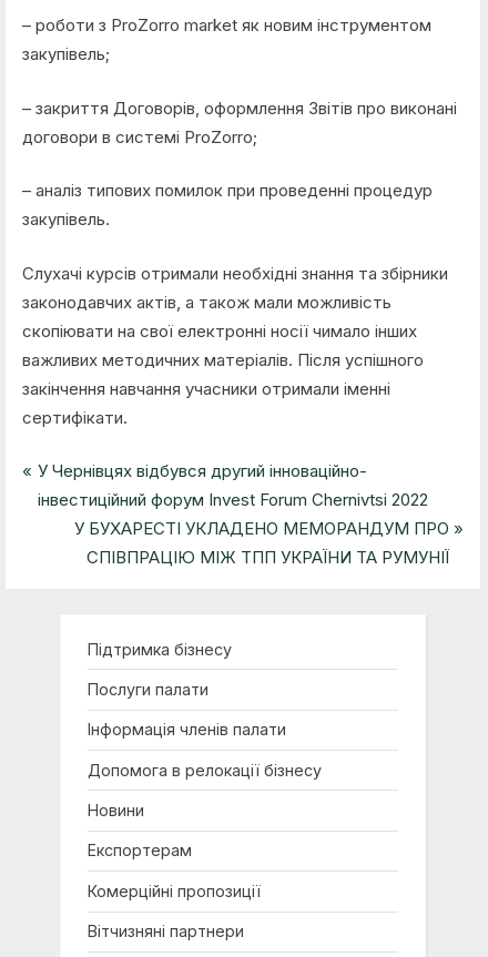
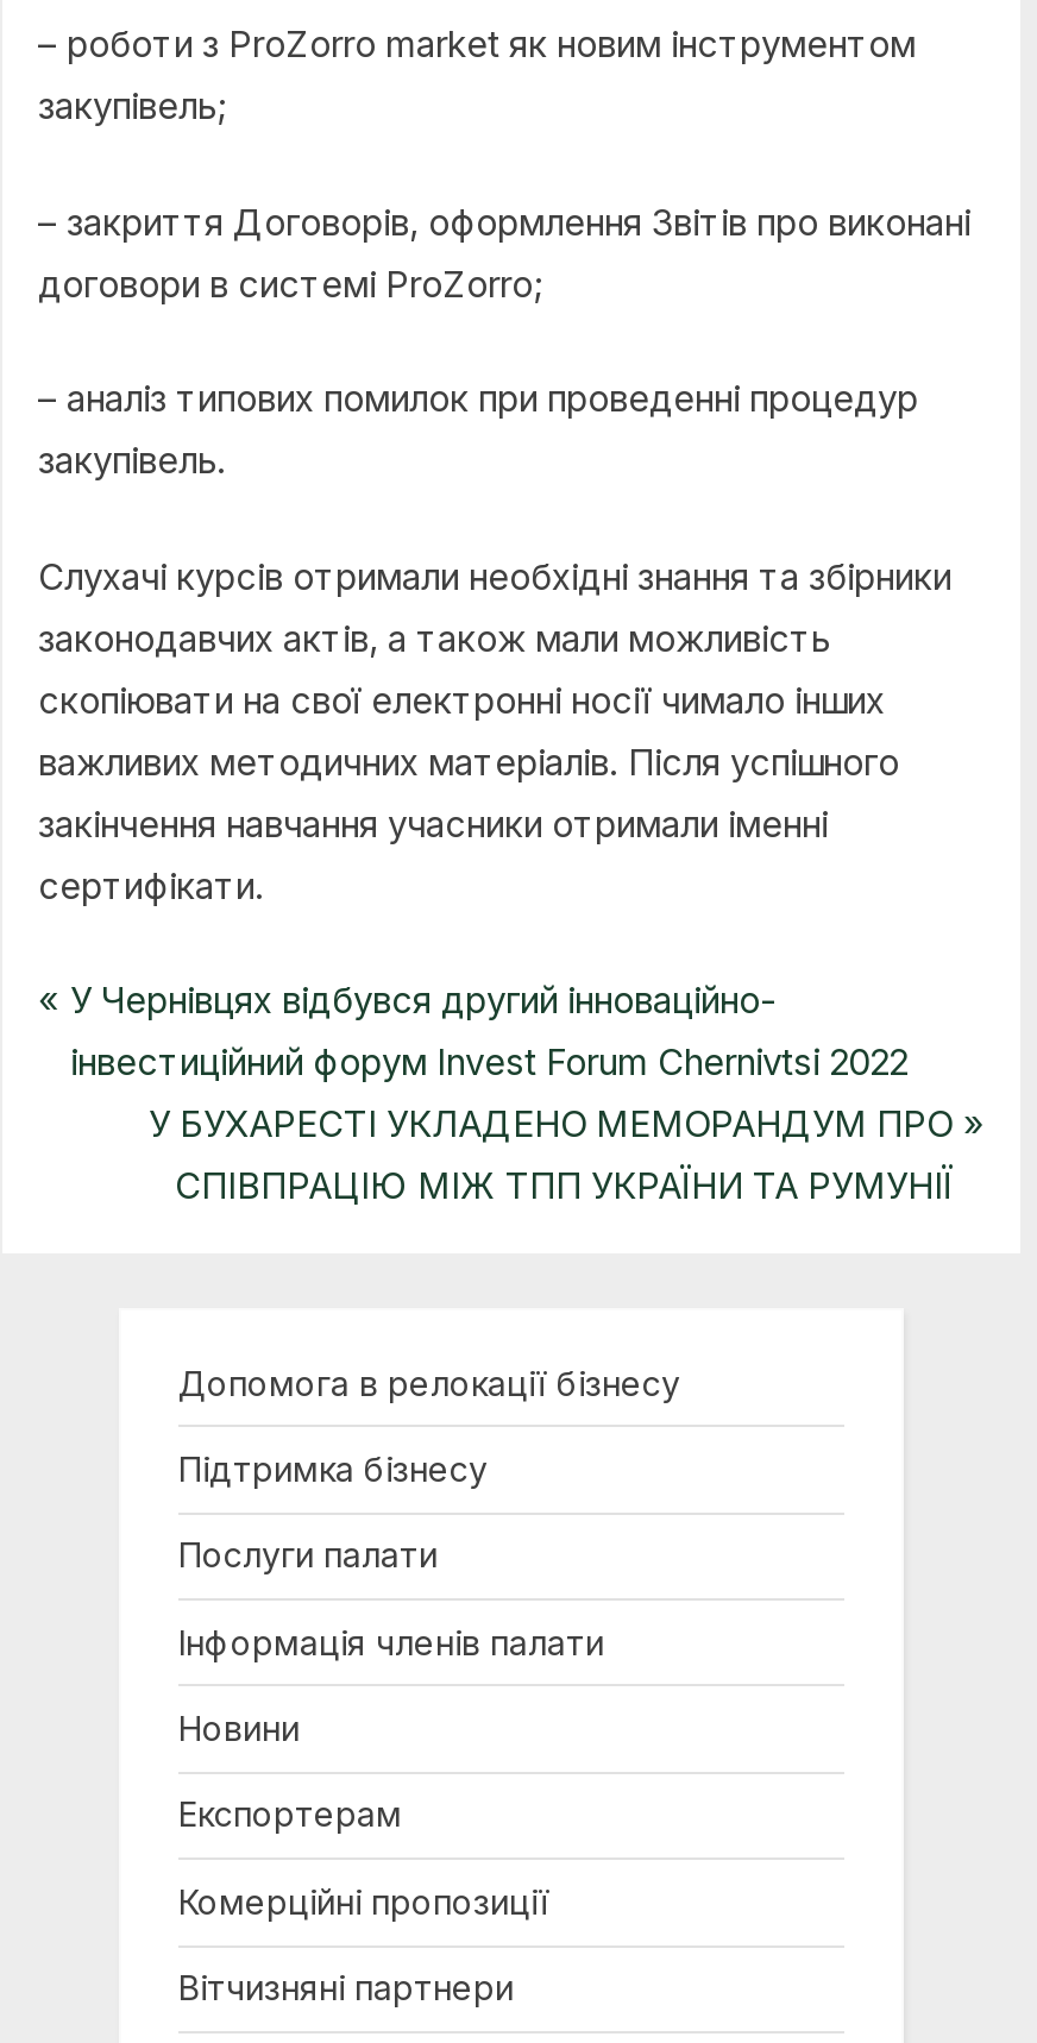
moved [88,639,286,739] -> [178,1448,604,1662]: Підтримка бізнесу | Послуги палати | Інформація членів палати
moved [88,760,322,779] -> [178,1362,680,1402]: Допомога в релокації бізнесу

